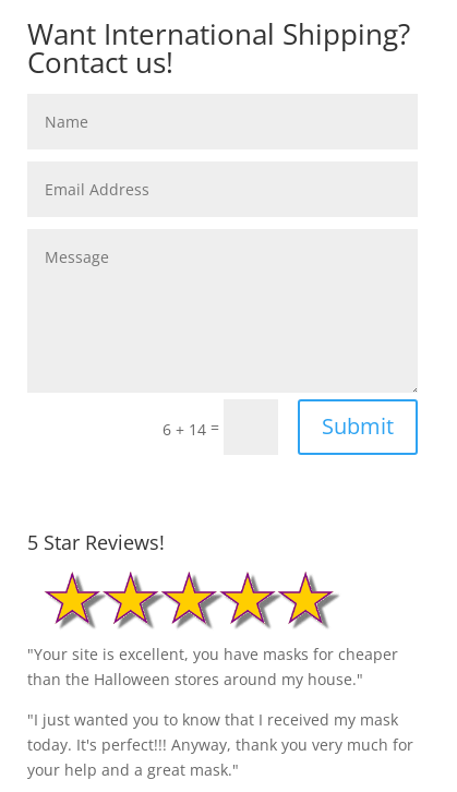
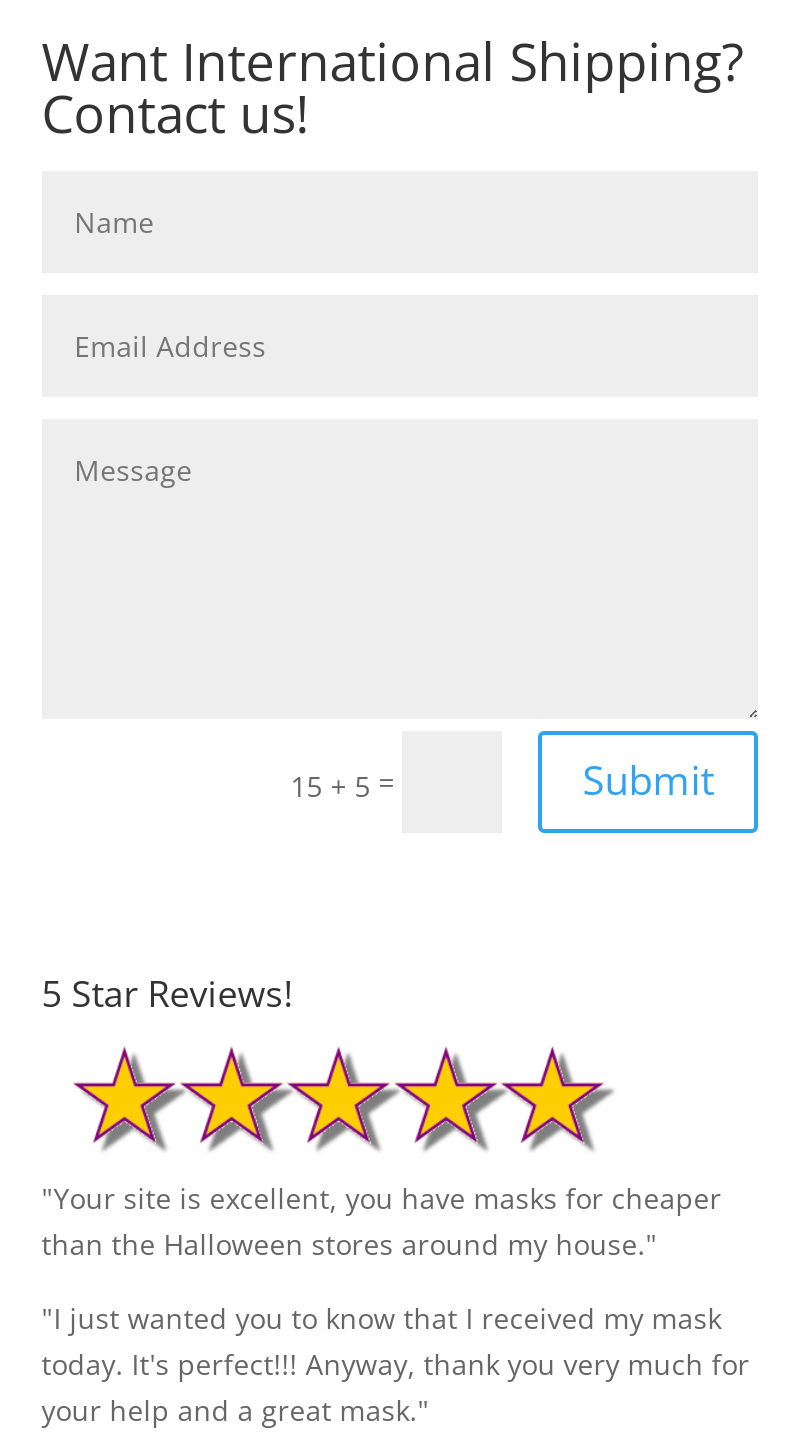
[163,416,224,439] 6 + 14 = -> [290,762,402,804] 15 + 5 =

